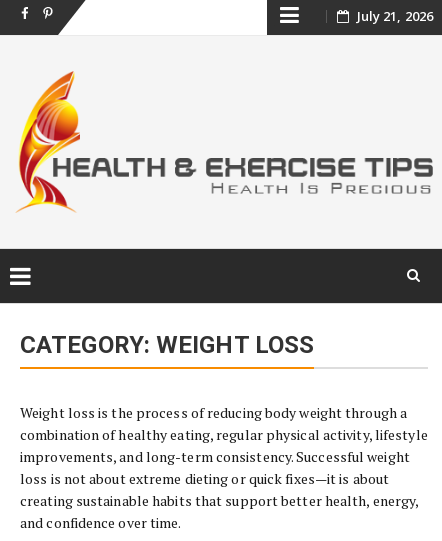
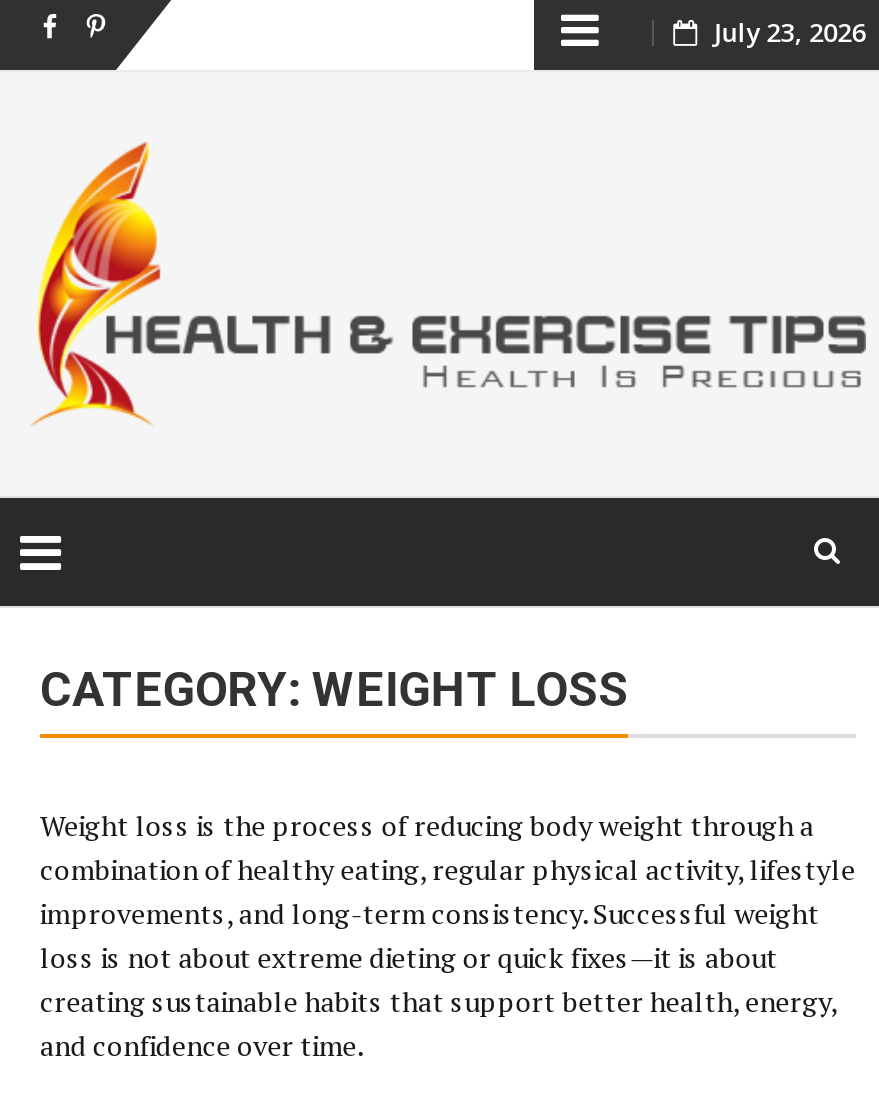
[357,7,433,25] July 21, 2026 -> [713,14,866,50] July 23, 2026

